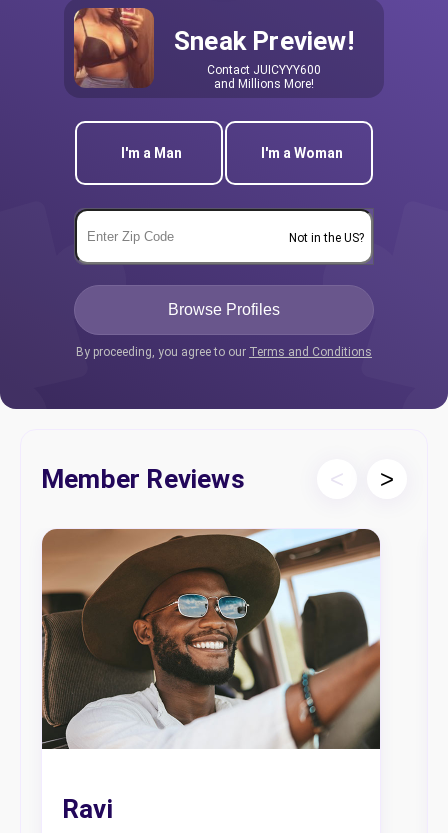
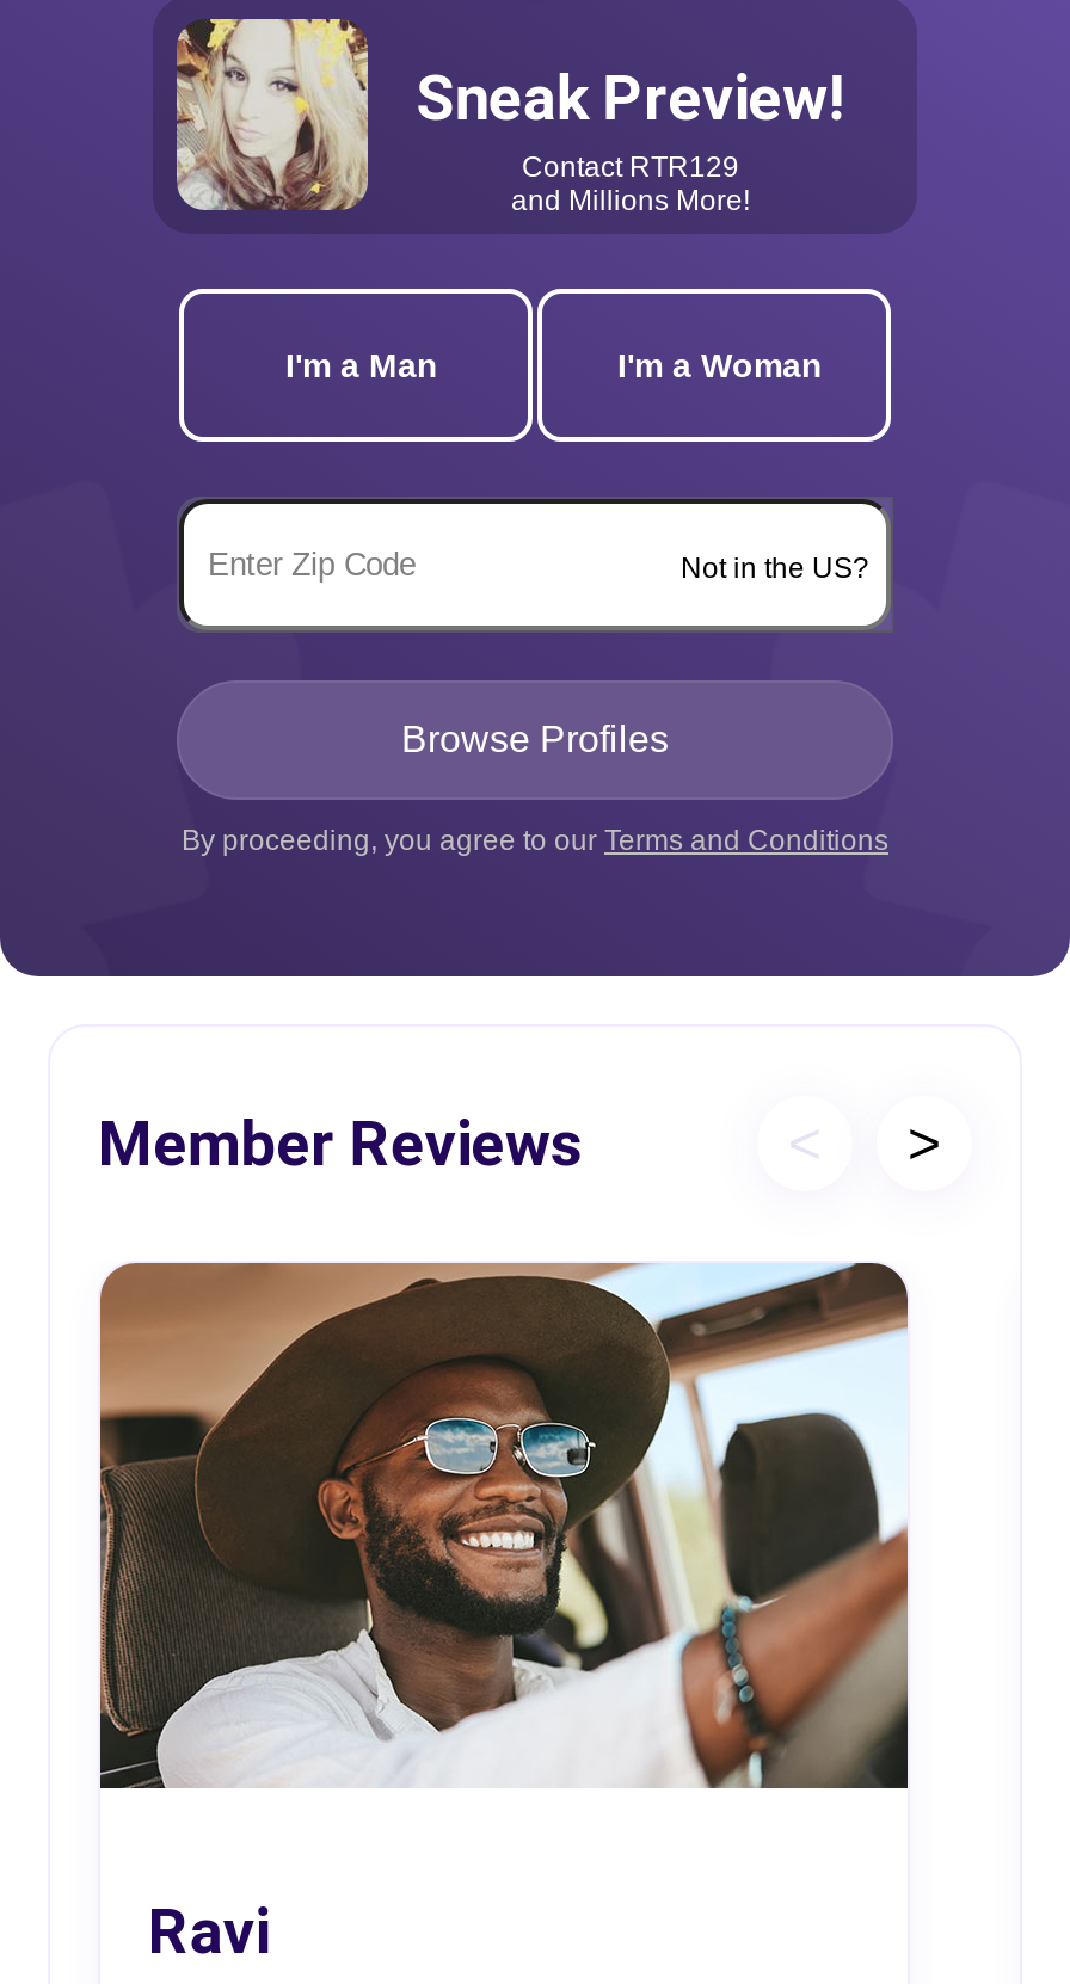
[73,7,154,88] [image] -> [174,17,370,212] [image]
[207,63,321,77] Contact JUICYYY600 -> [522,150,739,184] Contact RTR129

